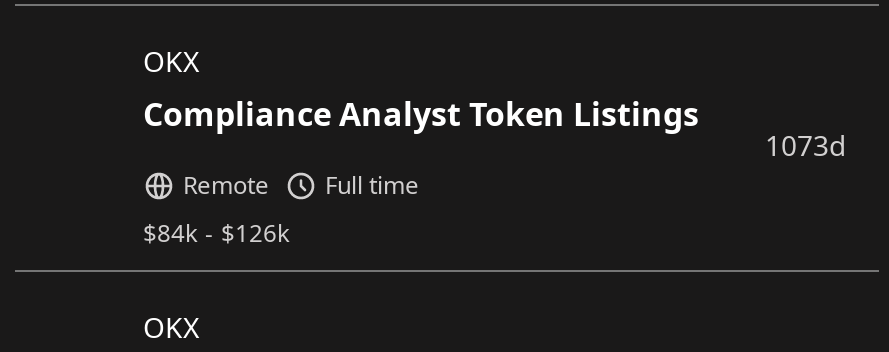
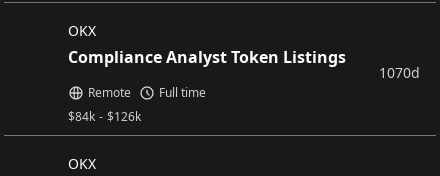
[765,126,847,164] 1073d -> [379,63,420,82] 1070d

